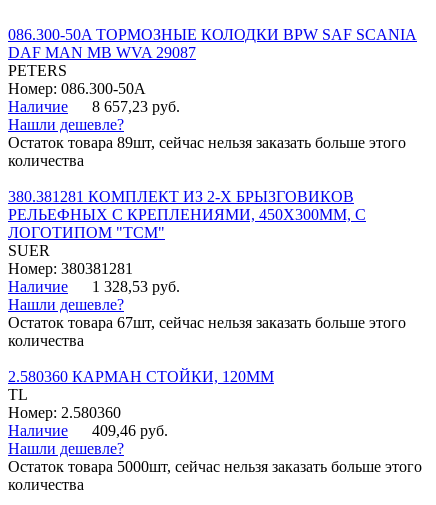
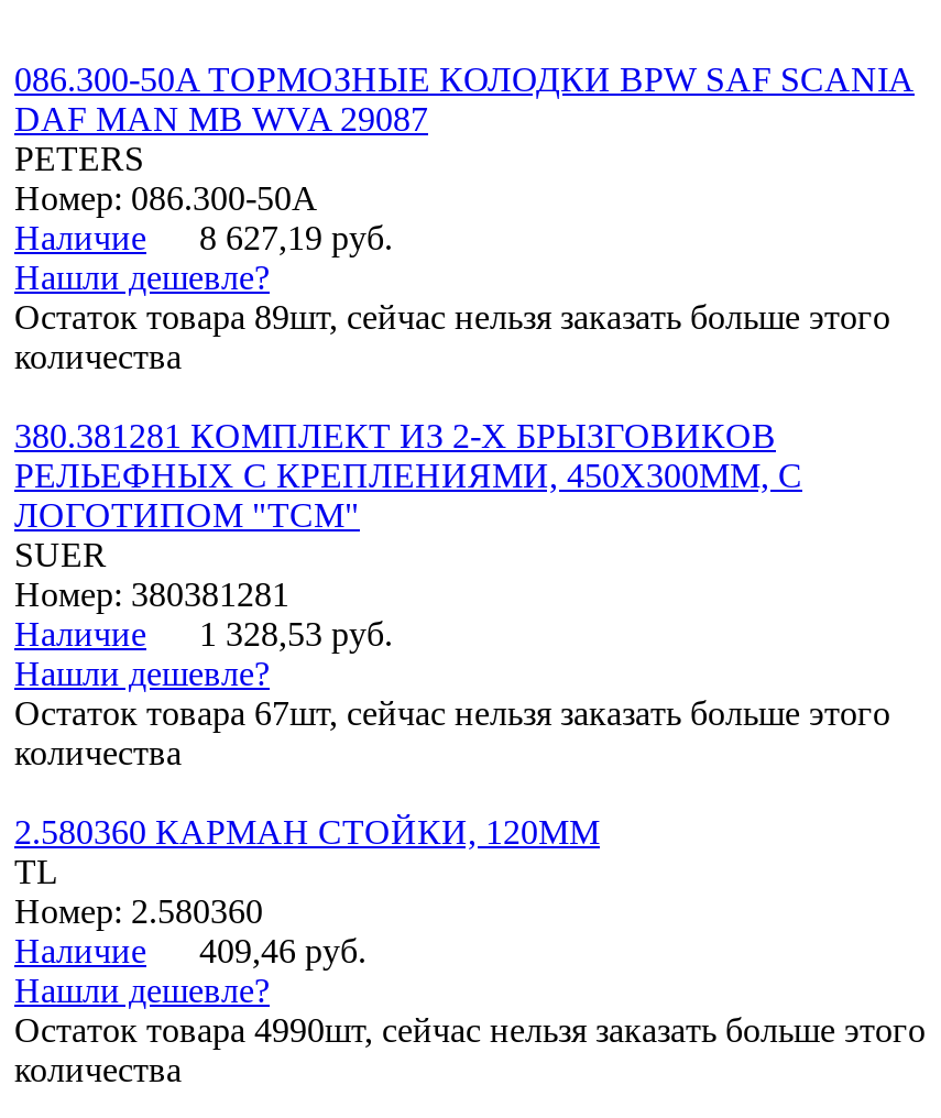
[8,98,180,115] Наличие 8 657,23 руб. -> [14,219,393,257] Наличие 8 627,19 руб.
[8,458,422,475] Остаток товара 5000шт, сейчас нельзя заказать больше этого -> [14,1012,926,1049] Остаток товара 4990шт, сейчас нельзя заказать больше этого

